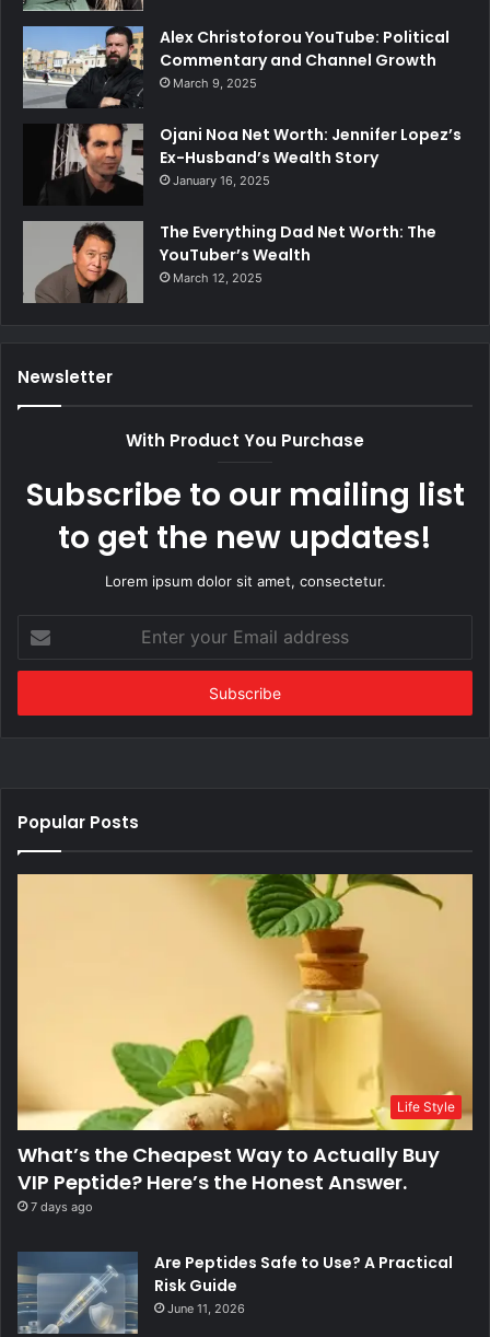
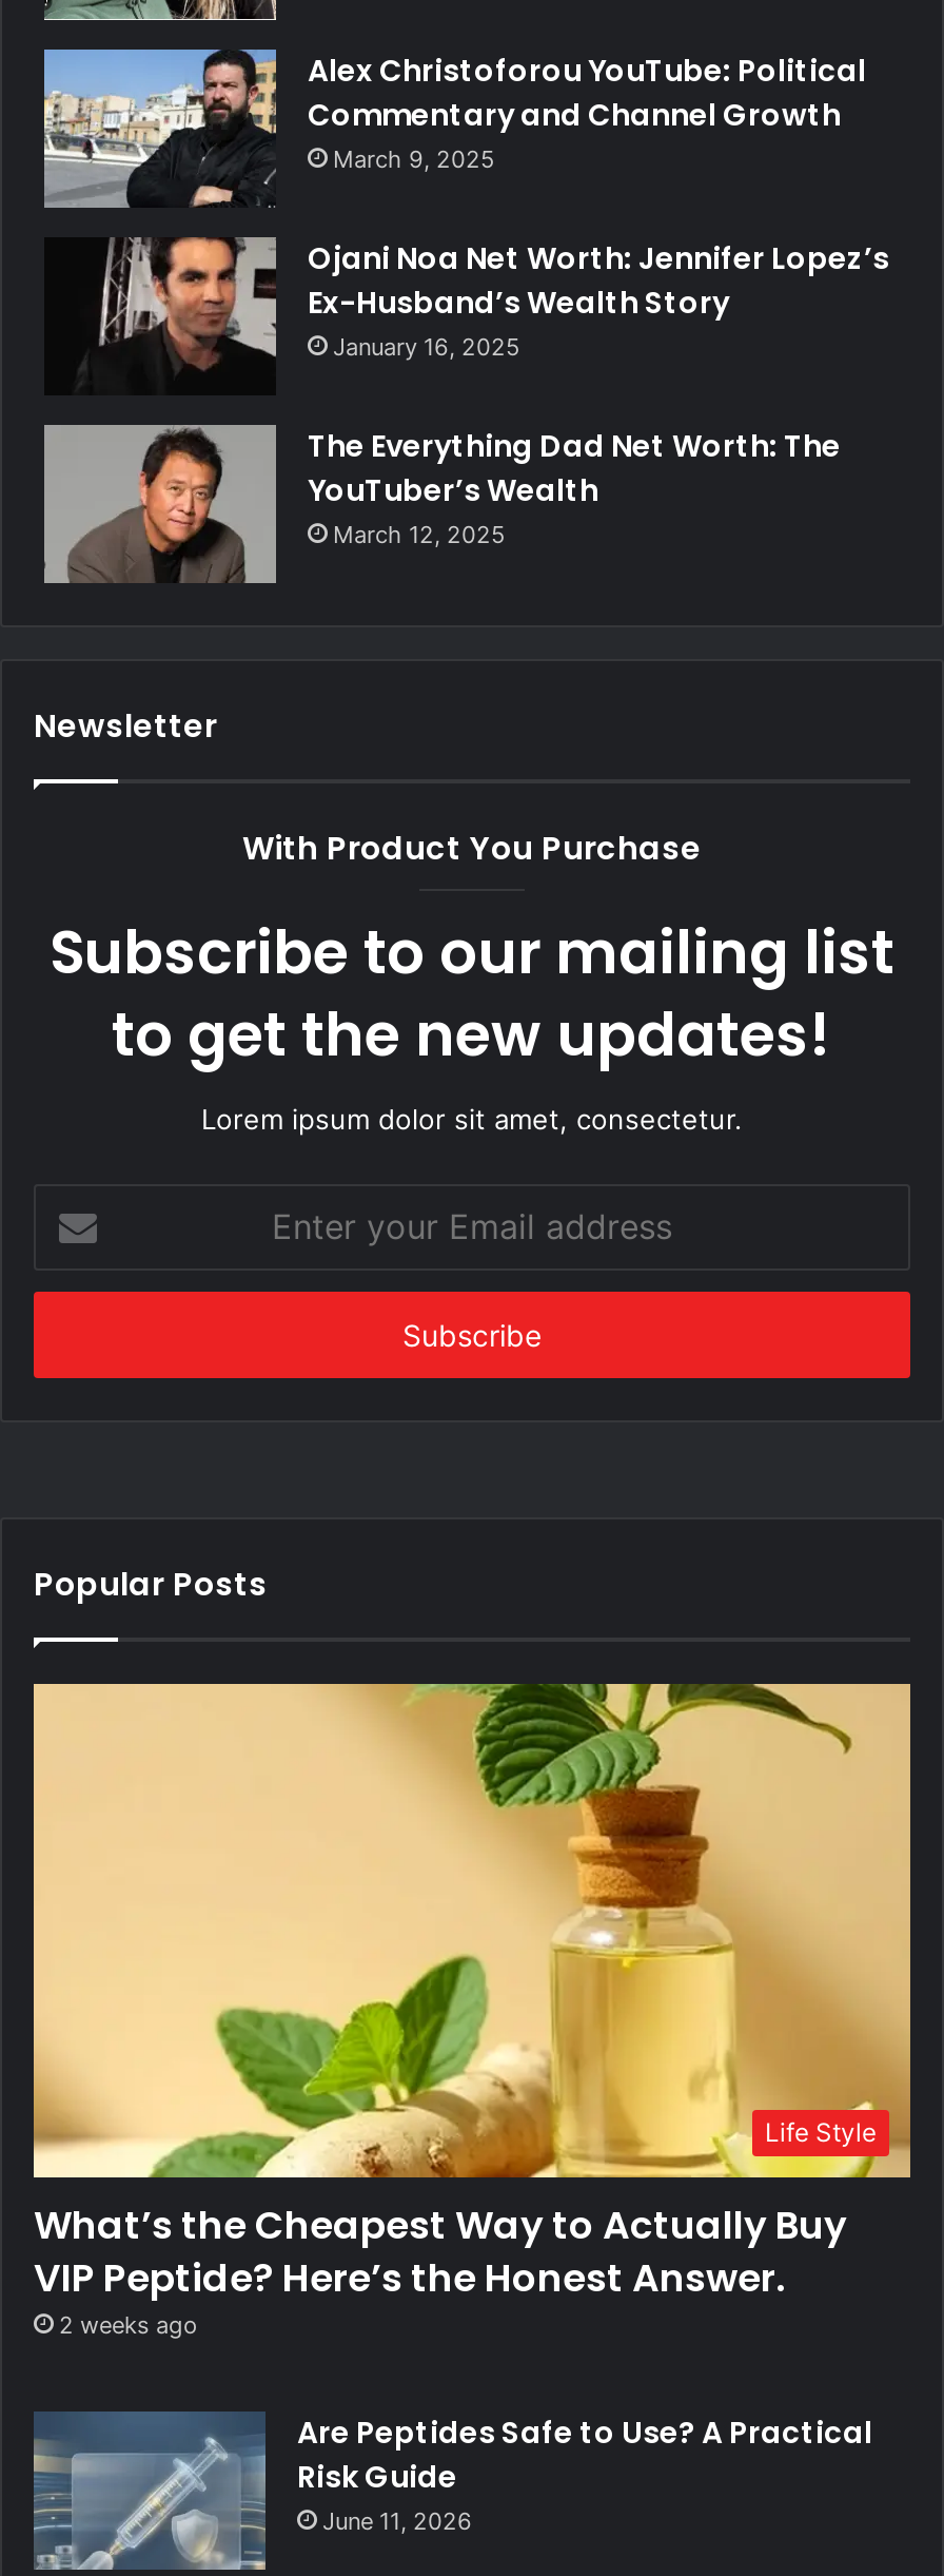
[31,1199,93,1215] 7 days ago -> [59,2311,198,2340] 2 weeks ago

